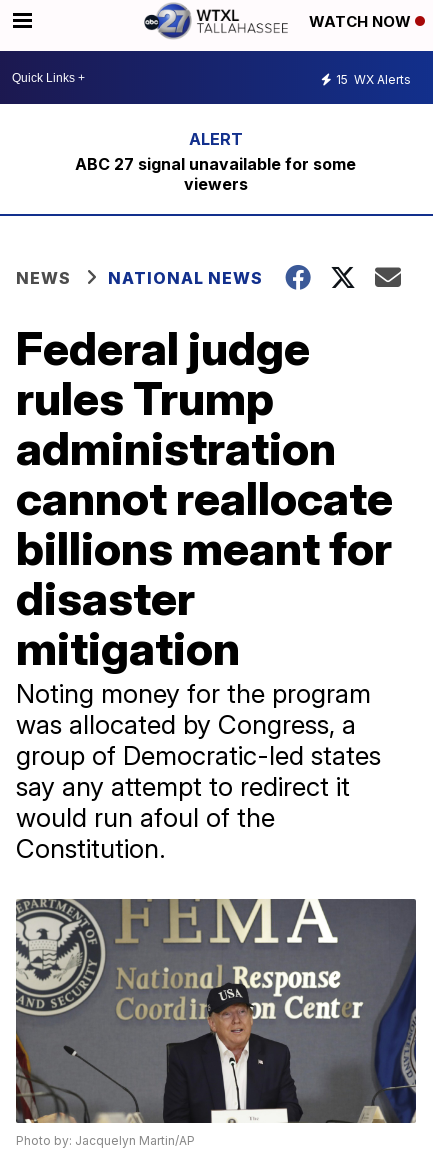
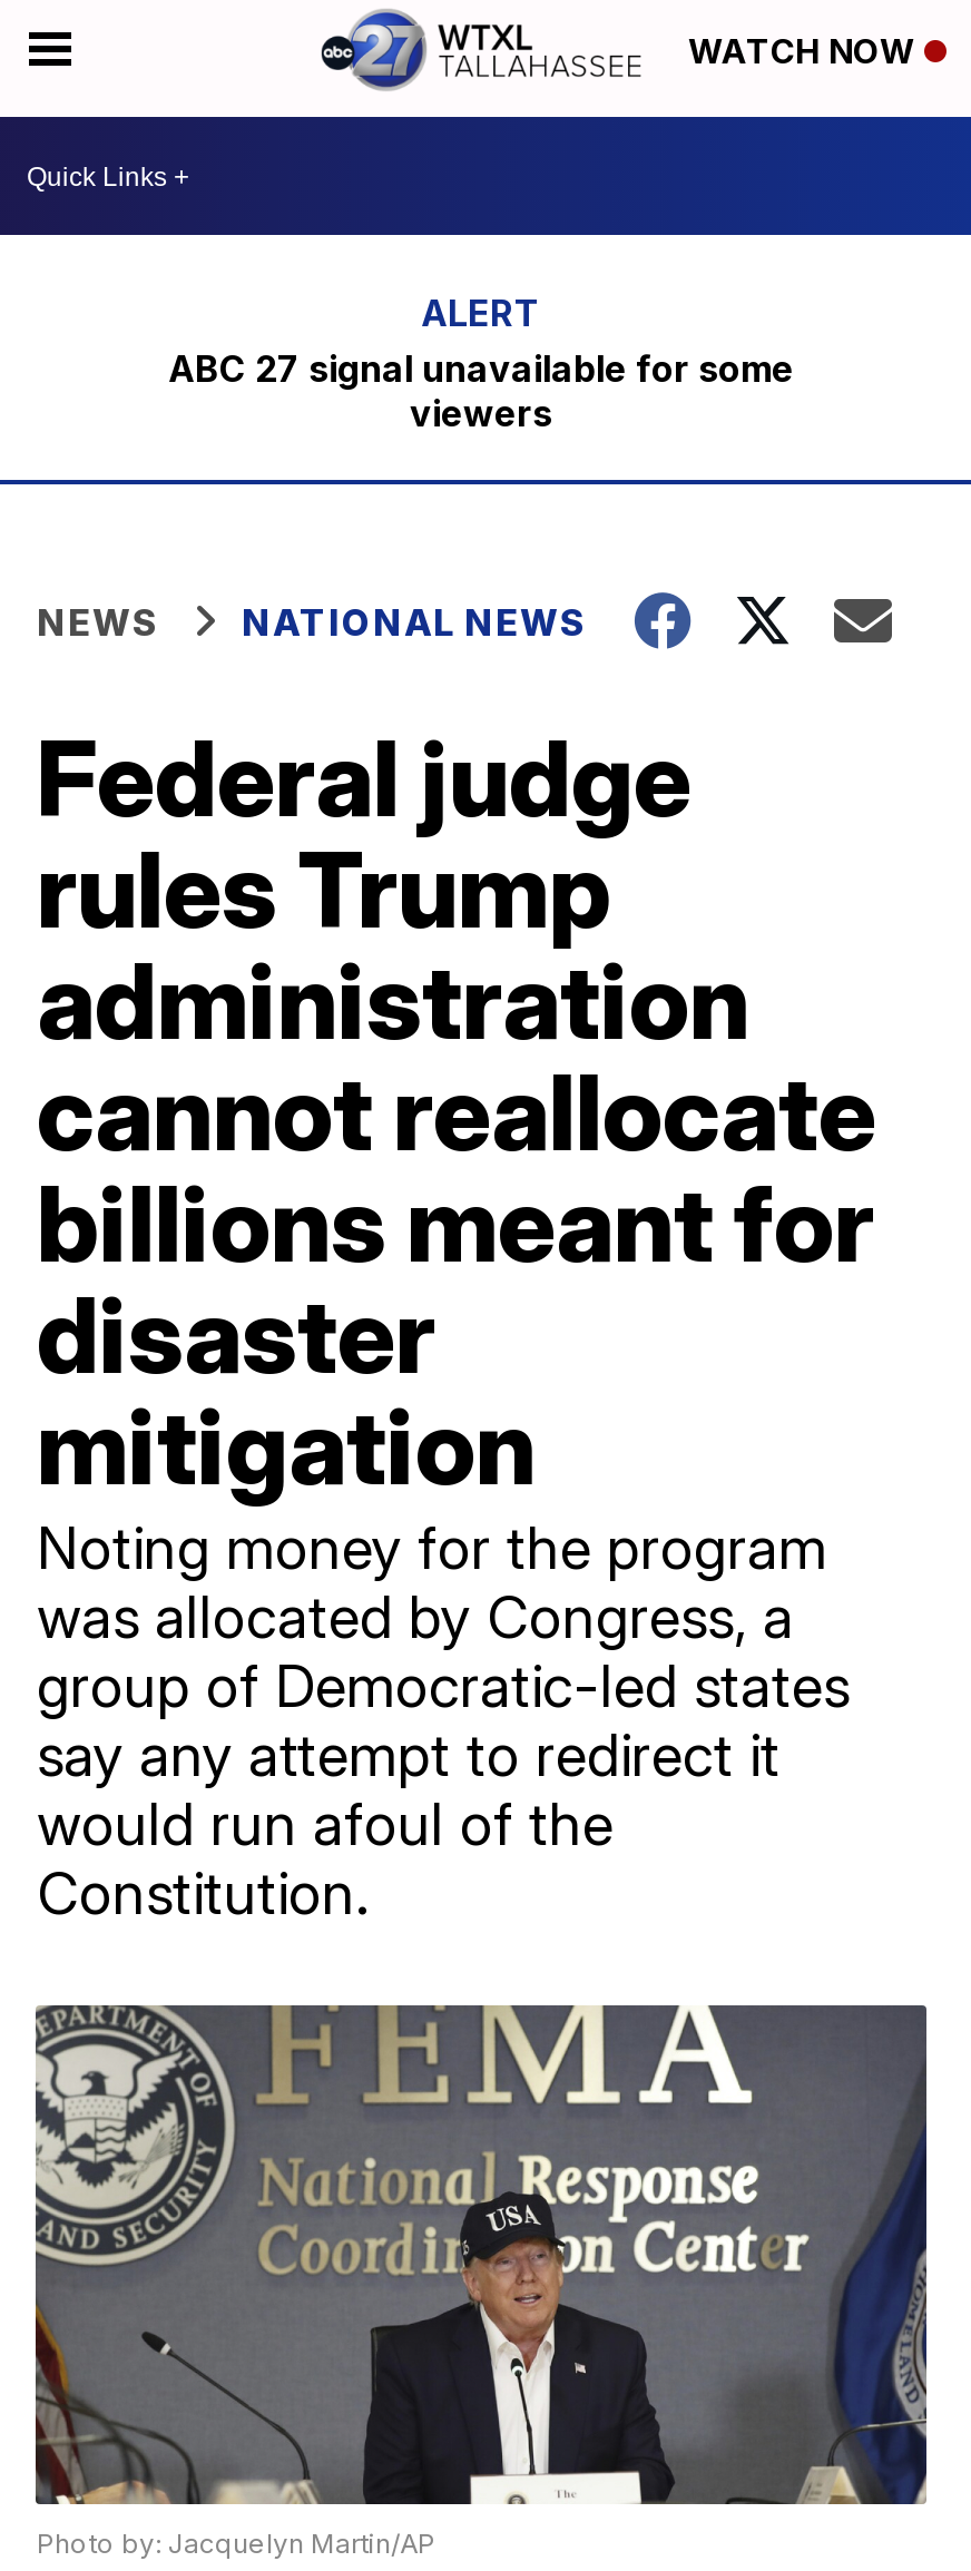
[336,71,411,86] 15 WX Alerts -> none

